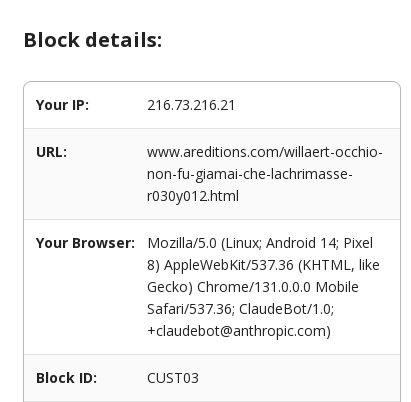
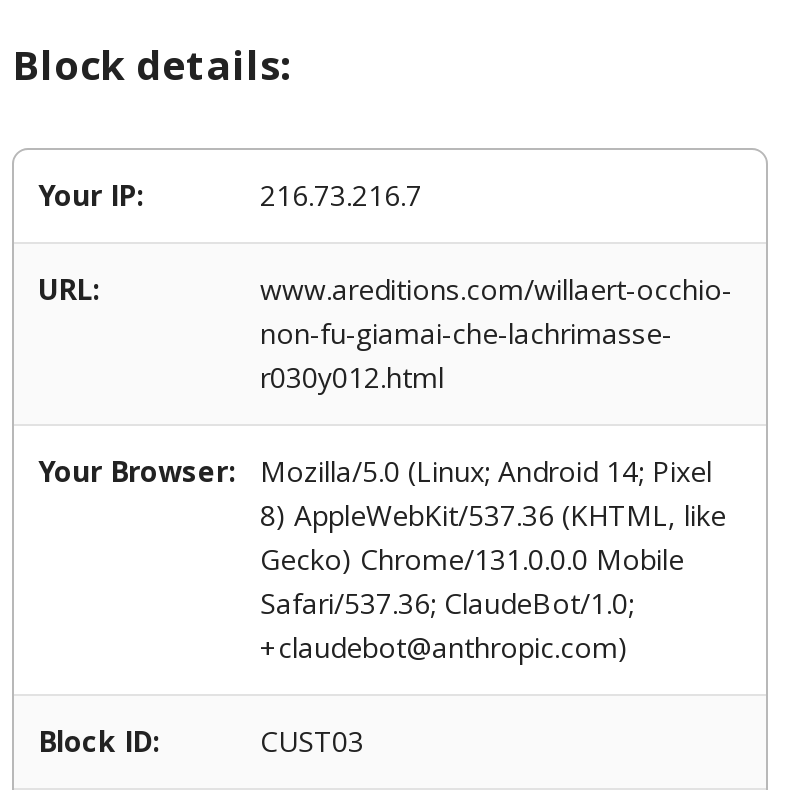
[147,95,236,114] 216.73.216.21 -> [260,176,422,214] 216.73.216.7

